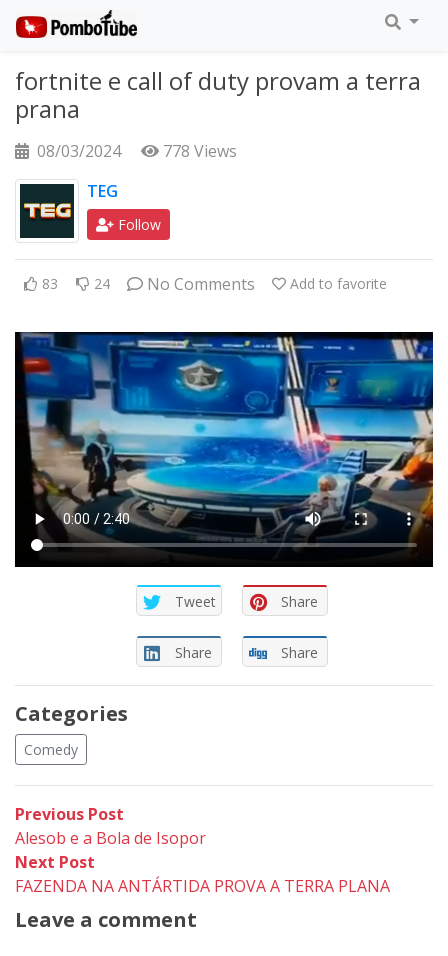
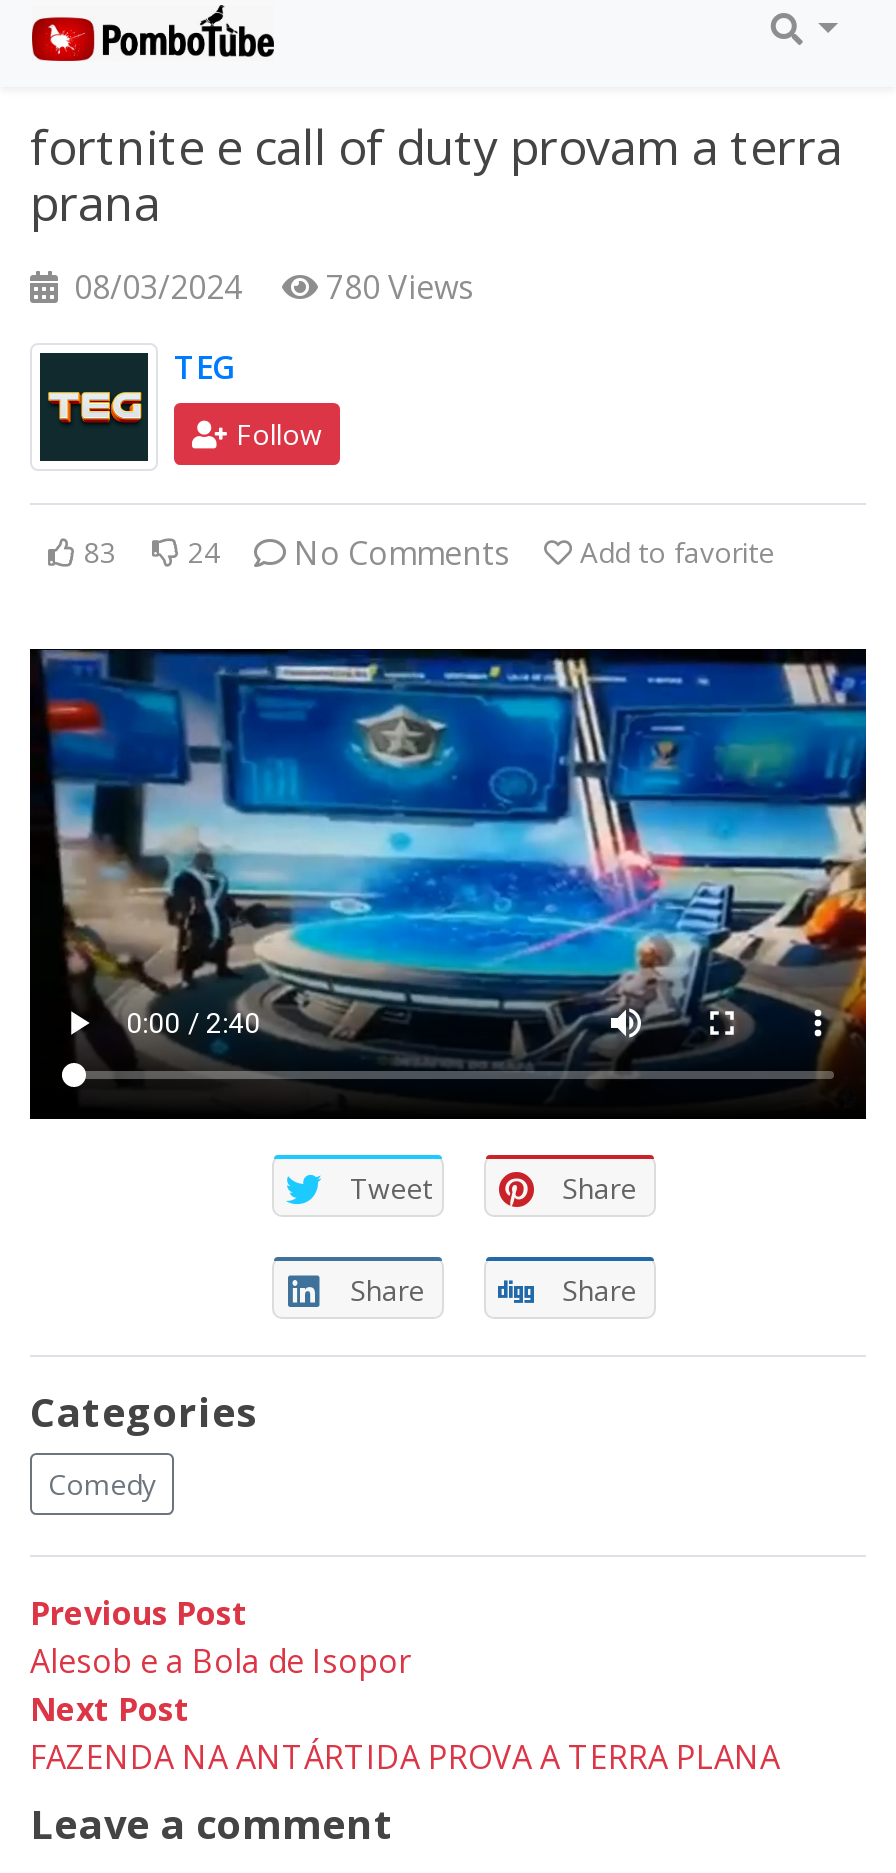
[33,140,237,162] 08/03/2024 778 Views -> [66,264,474,308] 08/03/2024 780 Views

